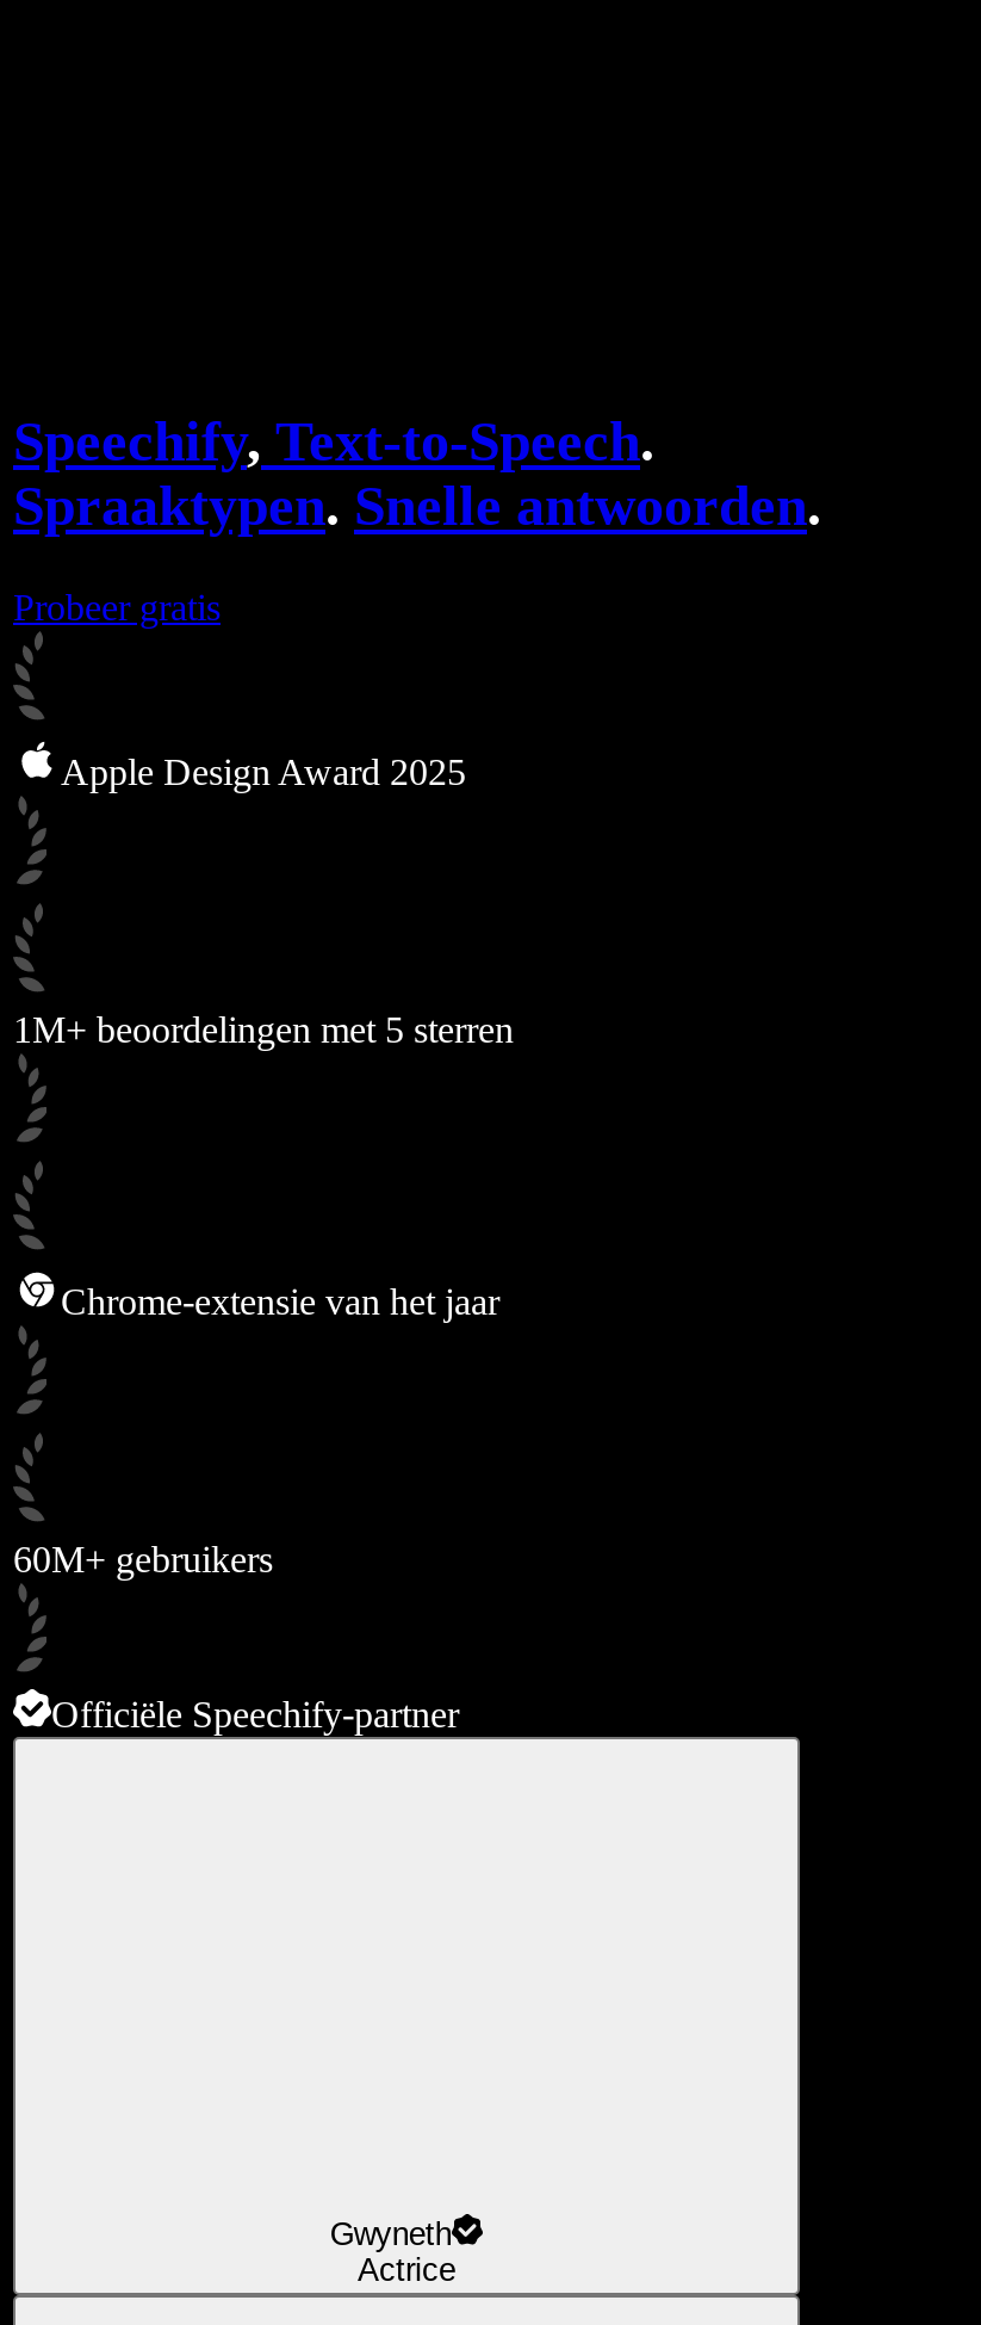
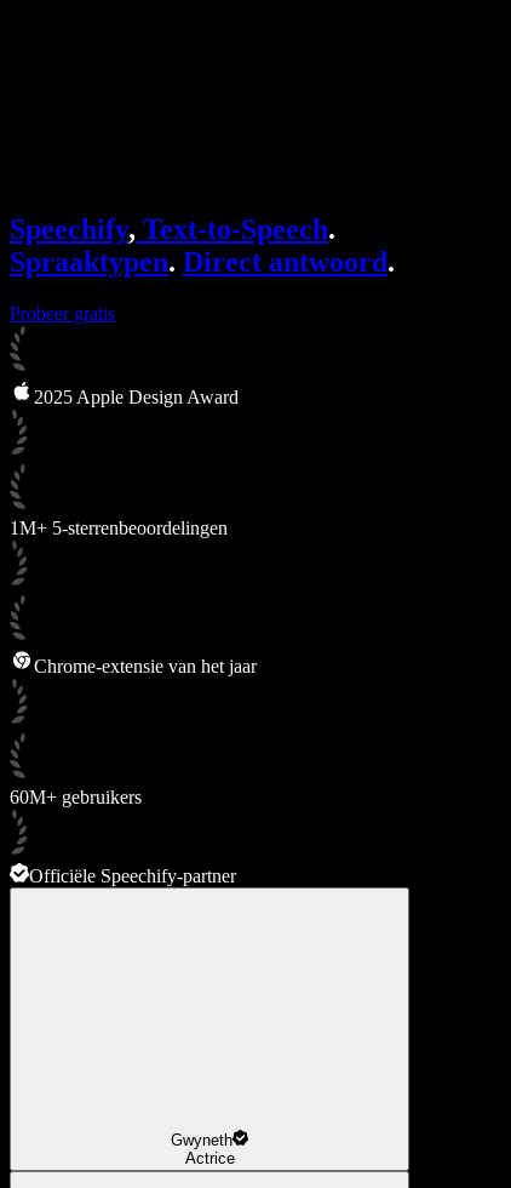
[13,475,821,537] Spraaktypen. Snelle antwoorden. -> [10,246,395,277] Spraaktypen. Direct antwoord.
[61,751,466,792] Apple Design Award 2025 -> [34,386,239,407] 2025 Apple Design Award
[13,1009,514,1049] 1M+ beoordelingen met 5 sterren -> [10,517,228,538] 1M+ 5-sterrenbeoordelingen

